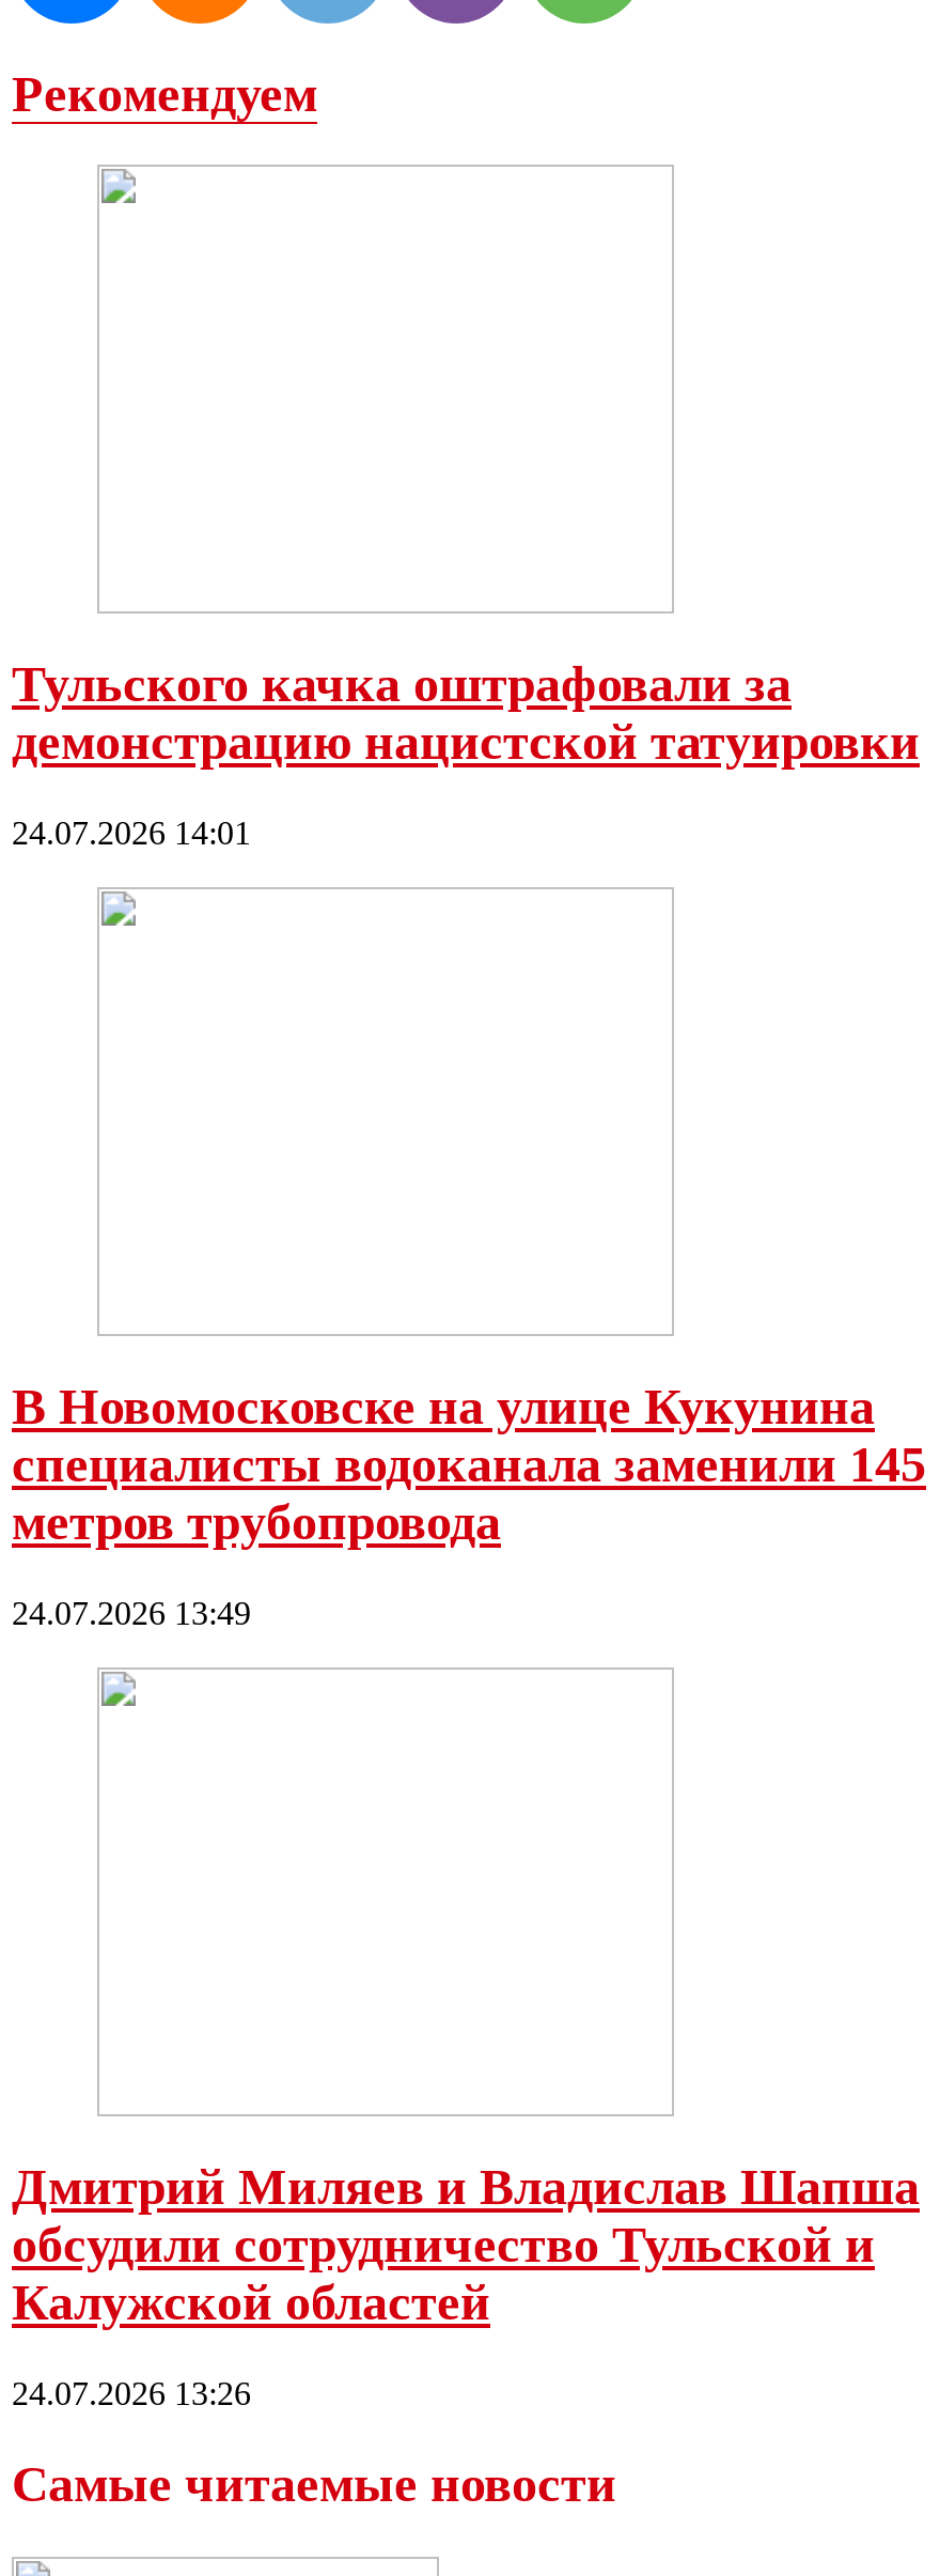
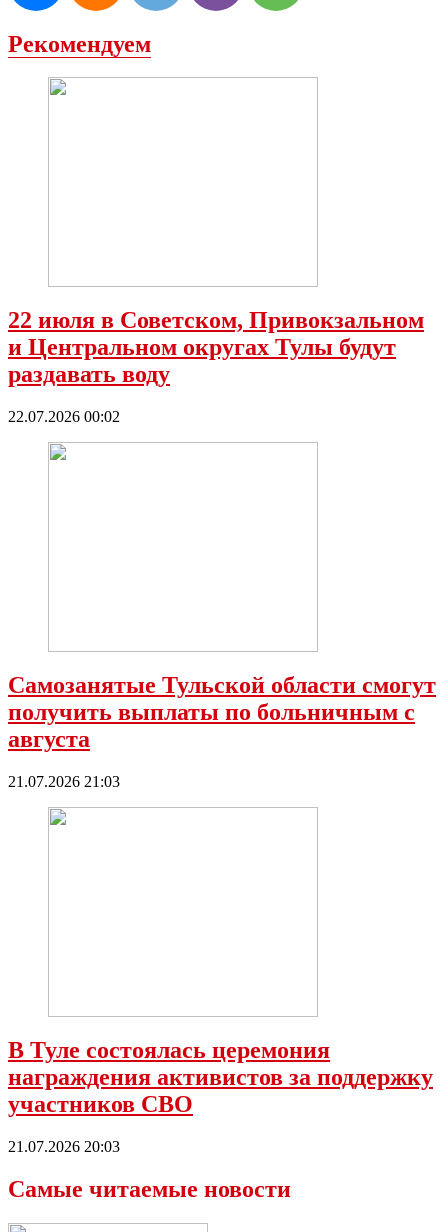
[12,657,920,770] Тульского качка оштрафовали за | демонстрацию нацистской татуировки -> [8,307,424,387] 22 июля в Советском, Привокзальном | и Центральном округах Тулы будут | раздавать воду
[12,815,251,851] 24.07.2026 14:01 -> [8,408,120,425] 22.07.2026 00:02
[12,1379,926,1550] В Новомосковске на улице Кукунина | специалисты водоканала заменили 145 | метров трубопровода -> [8,672,436,752] Самозанятые Тульской области смогут | получить выплаты по больничным с | августа
[12,1595,251,1631] 24.07.2026 13:49 -> [8,773,120,790] 21.07.2026 21:03
[12,2159,920,2330] Дмитрий Миляев и Владислав Шапша | обсудили сотрудничество Тульской и | Калужской областей -> [8,1037,433,1117] В Туле состоялась церемония | награждения активистов за поддержку | участников СВО
[12,2375,251,2411] 24.07.2026 13:26 -> [8,1138,120,1155] 21.07.2026 20:03

